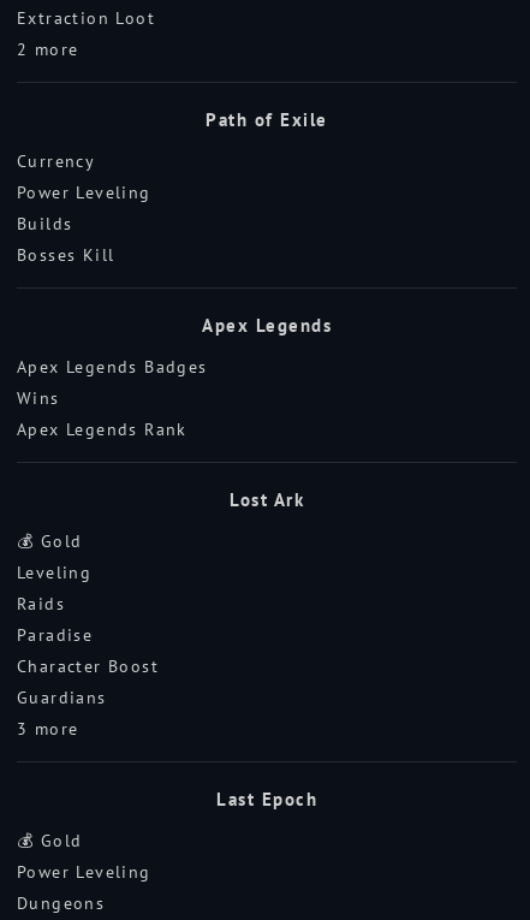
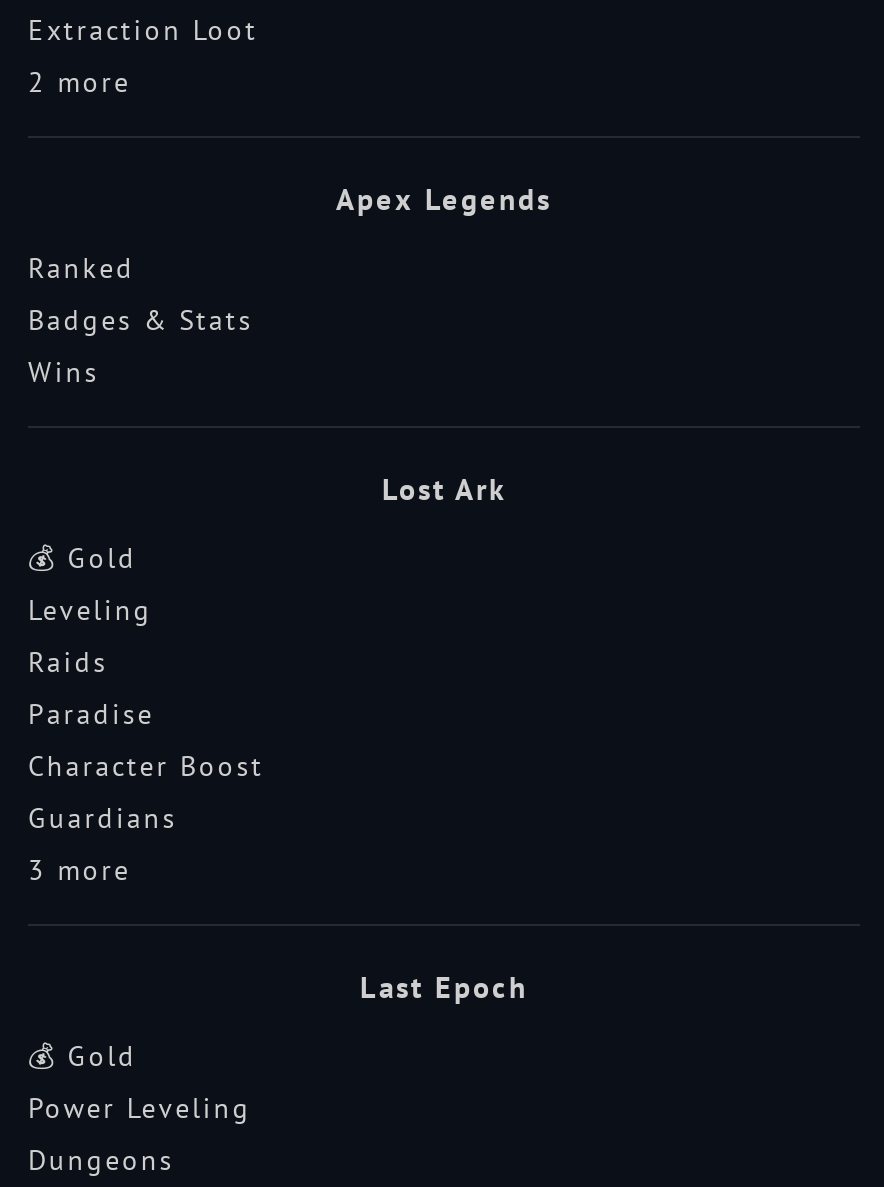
[17,108,328,266] Path of Exile | Currency | Power Leveling | Builds | Bosses Kill -> none
[17,356,207,378] Apex Legends Badges -> [28,250,253,338] Ranked | Badges & Stats
[17,419,187,440] Apex Legends Rank -> none

